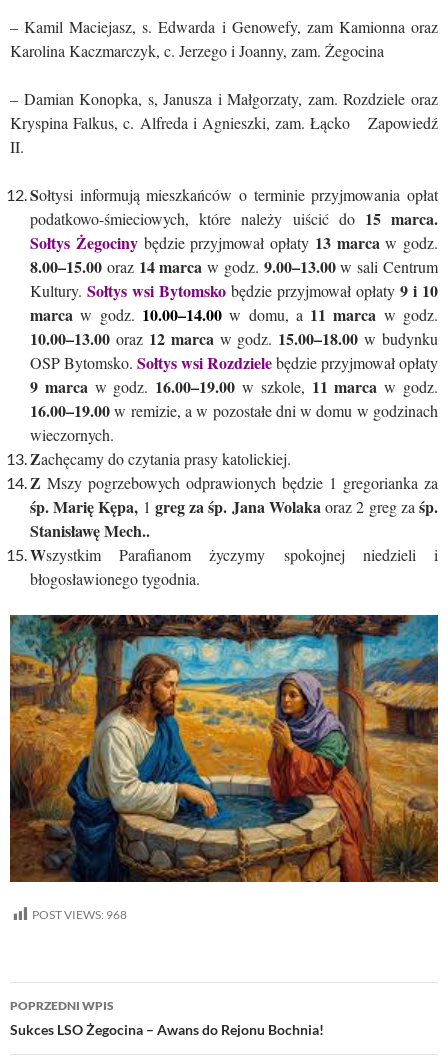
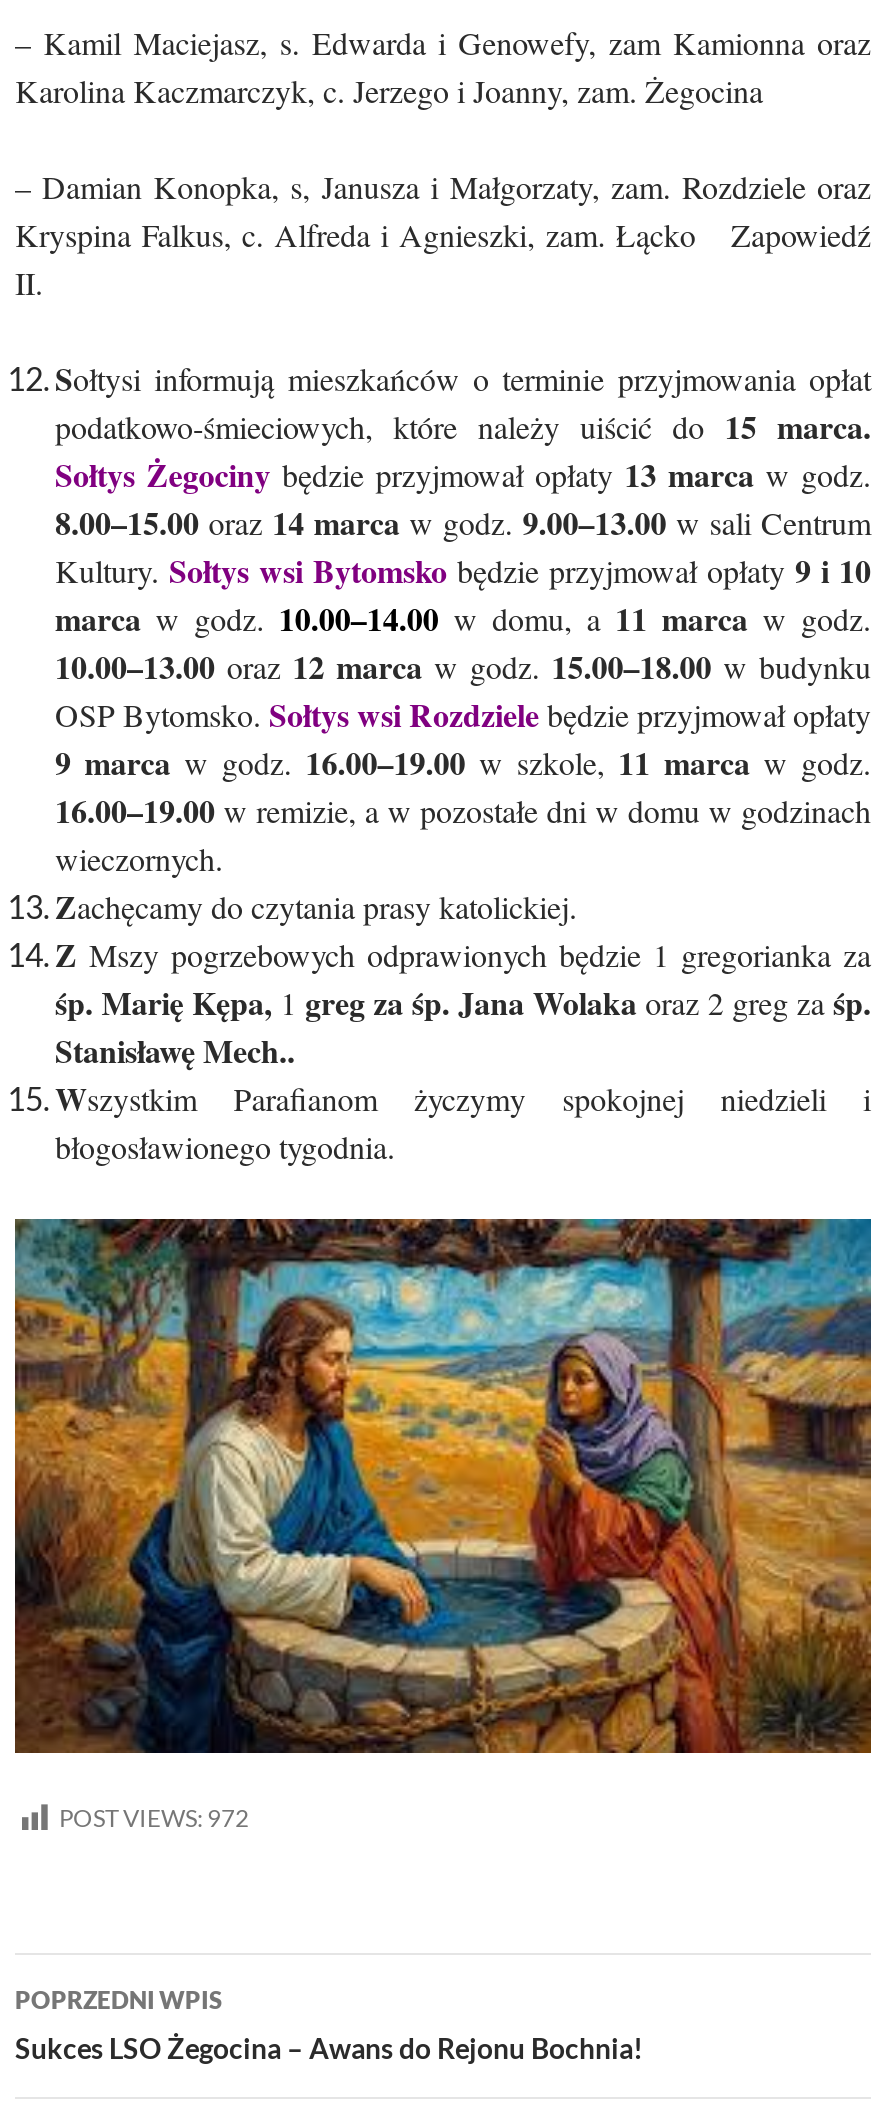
[32,907,127,922] POST VIEWS: 968 -> [59,1803,249,1833] POST VIEWS: 972

